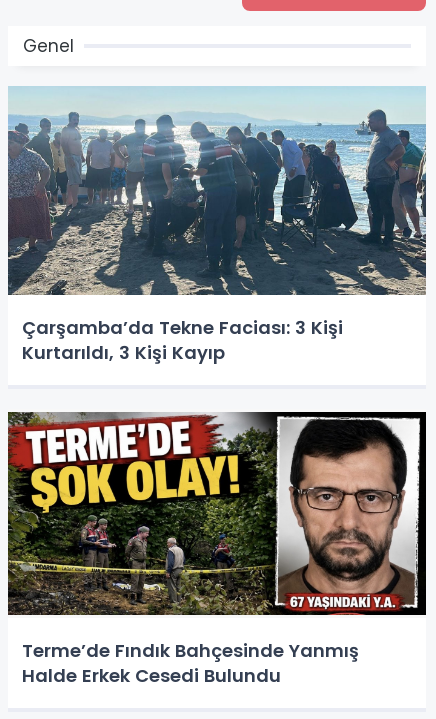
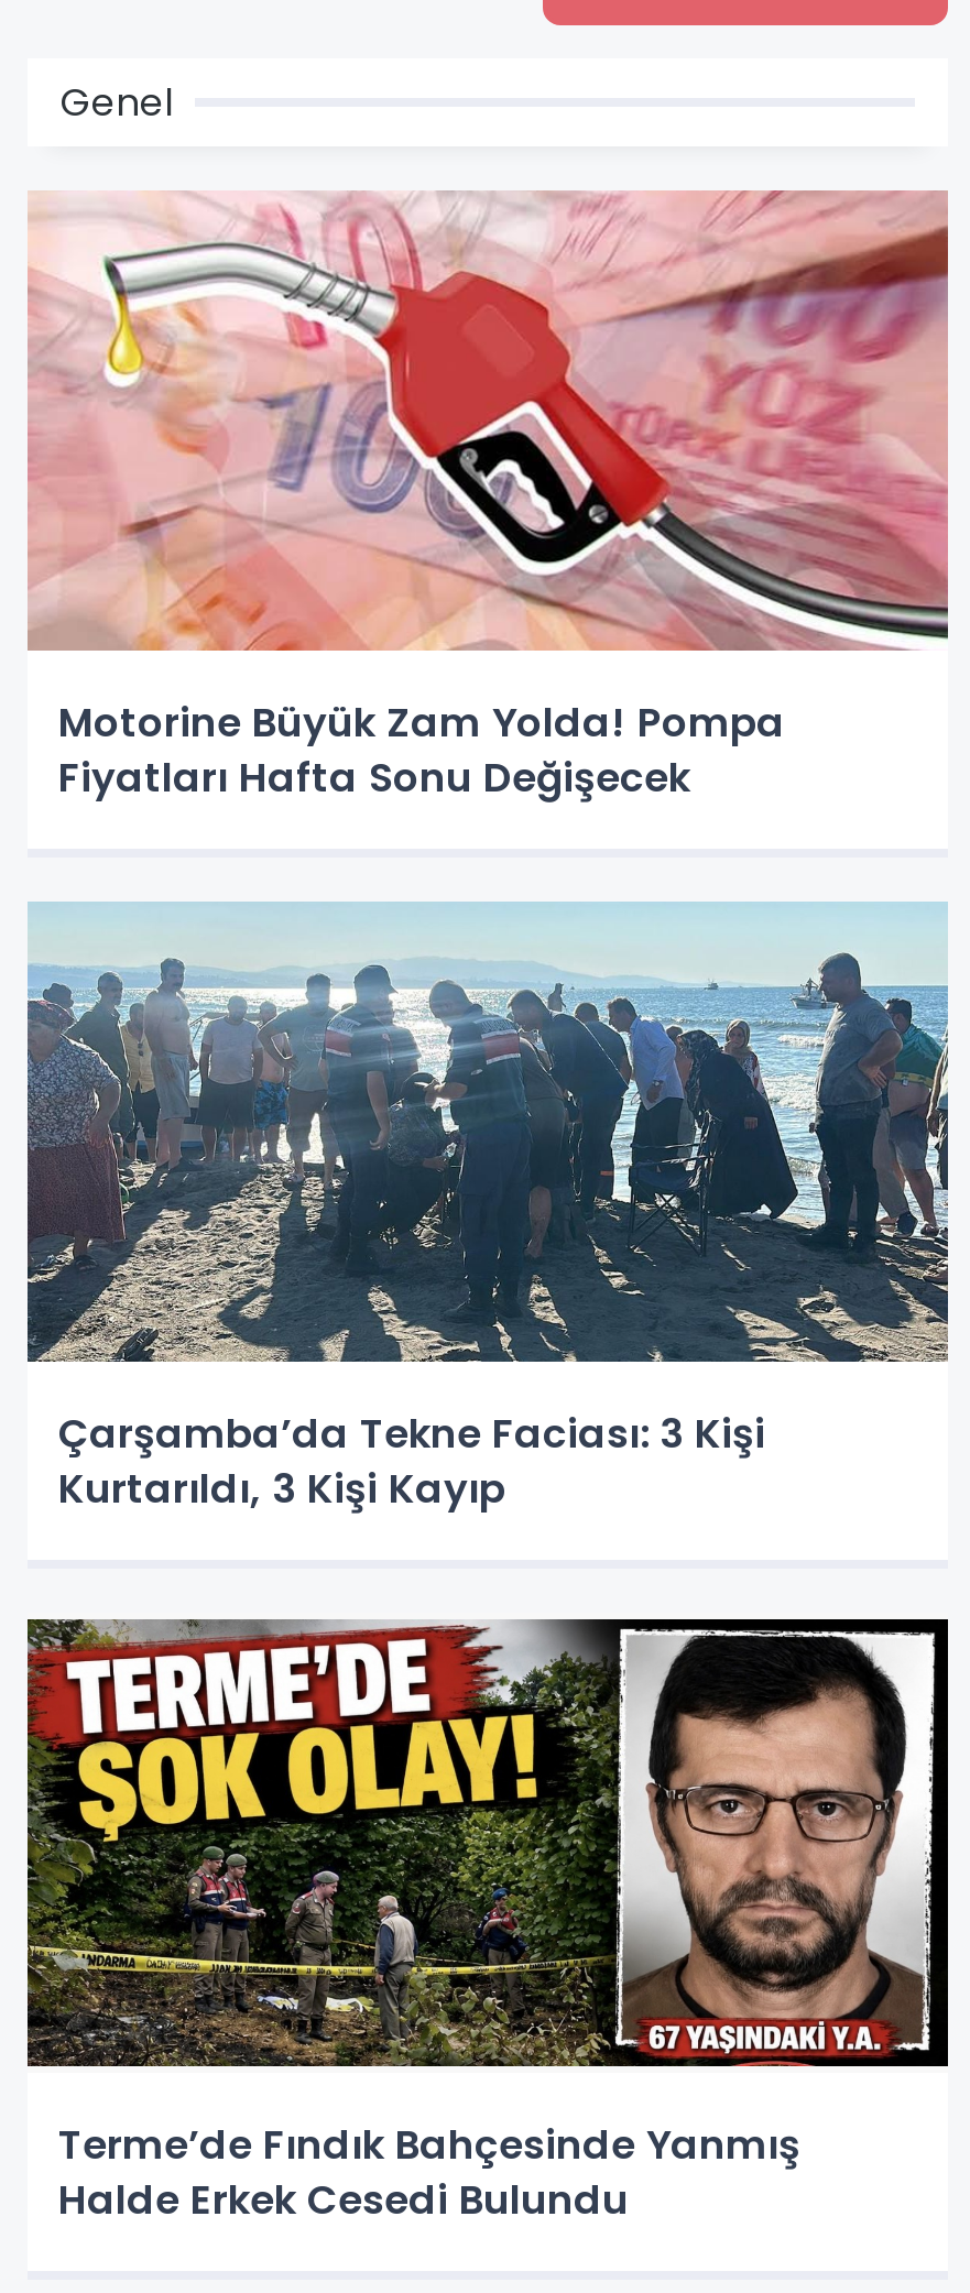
none -> [28,190,948,805] [image] | Motorine Büyük Zam Yolda! Pompa | Fiyatları Hafta Sonu Değişecek

